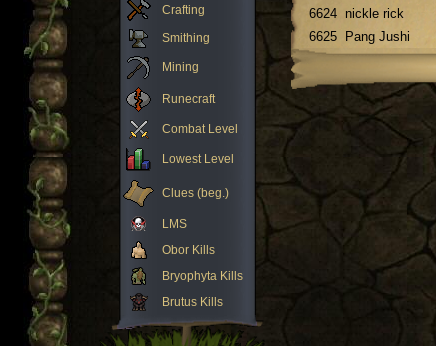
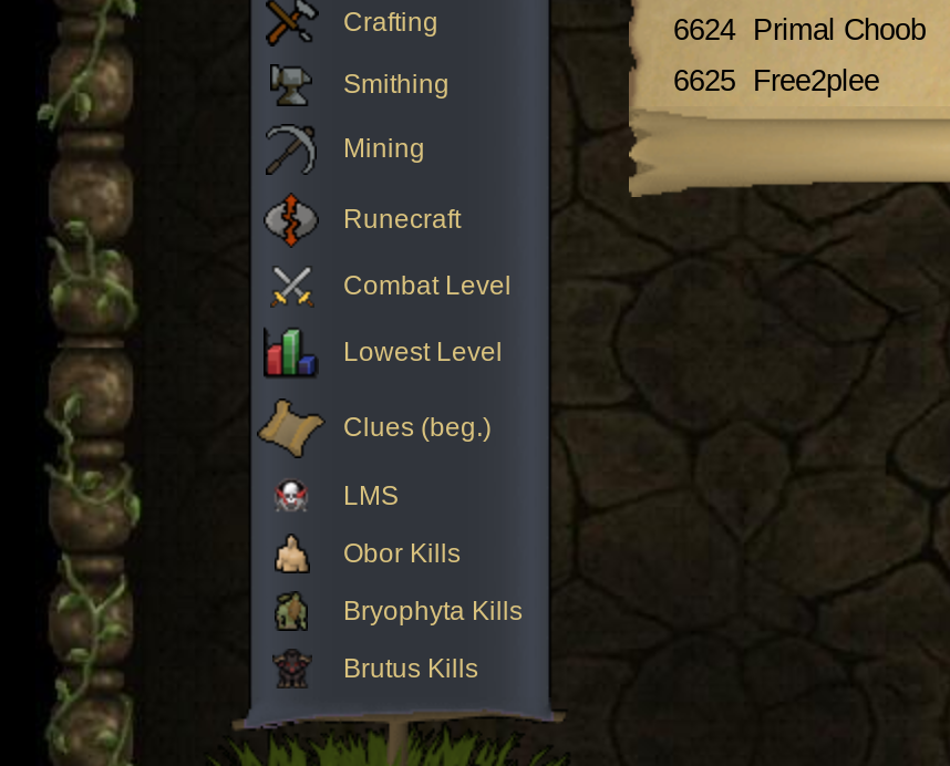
[309,6,404,21] 6624 nickle rick -> [673,13,926,46] 6624 Primal Choob
[309,29,410,44] 6625 Pang Jushi -> [673,64,879,97] 6625 Free2plee

